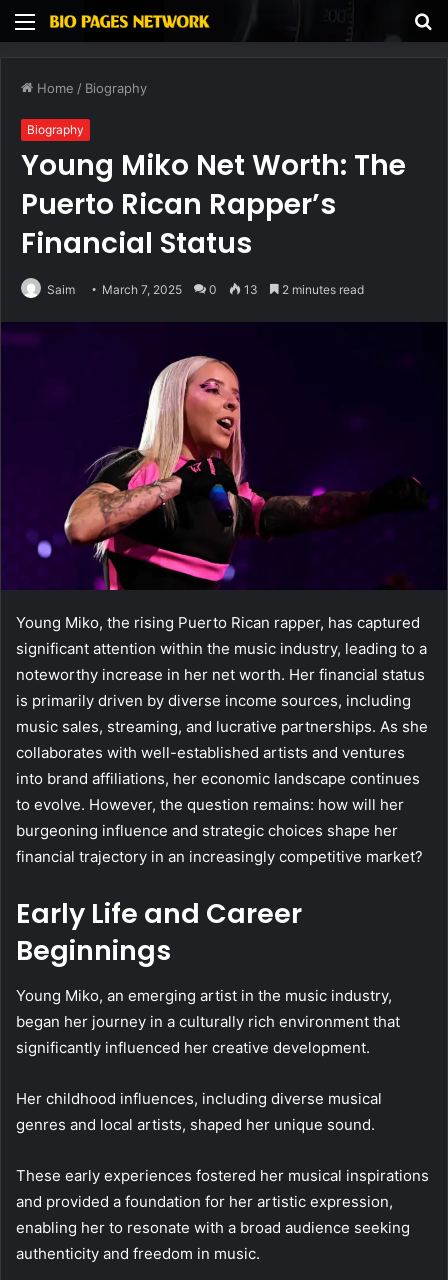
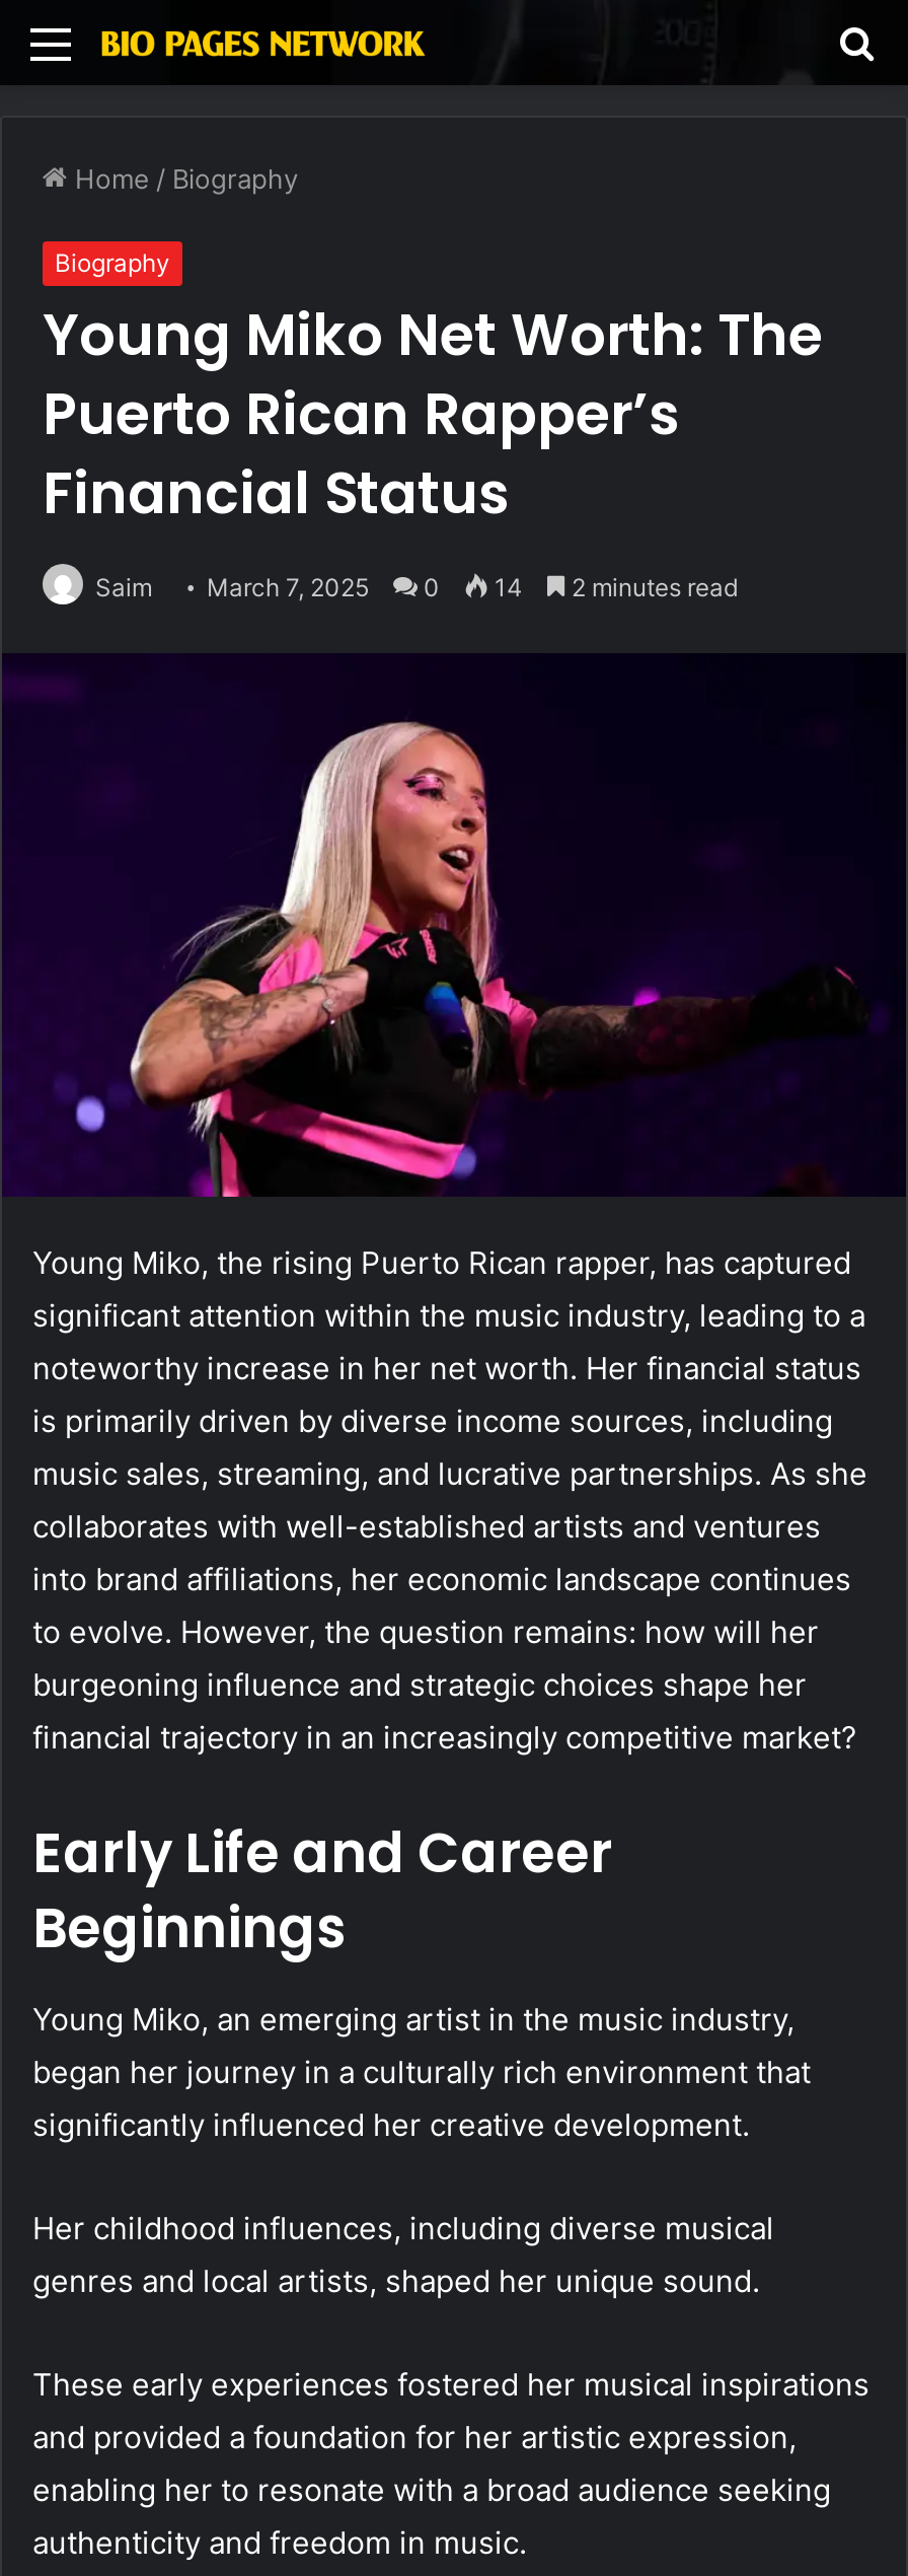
[47,282,364,297] Saim March 7, 2025 0 13 2 minutes read -> [95,571,738,602] Saim March 7, 2025 0 14 2 minutes read

